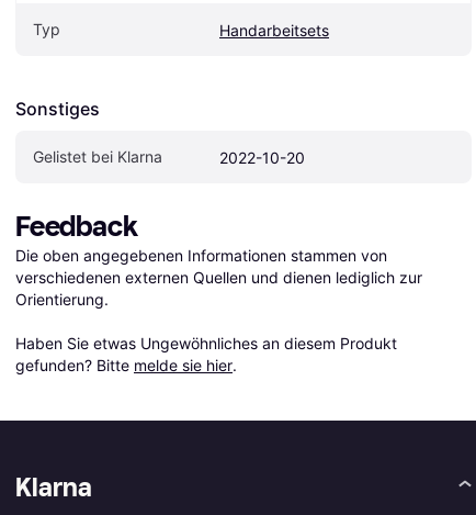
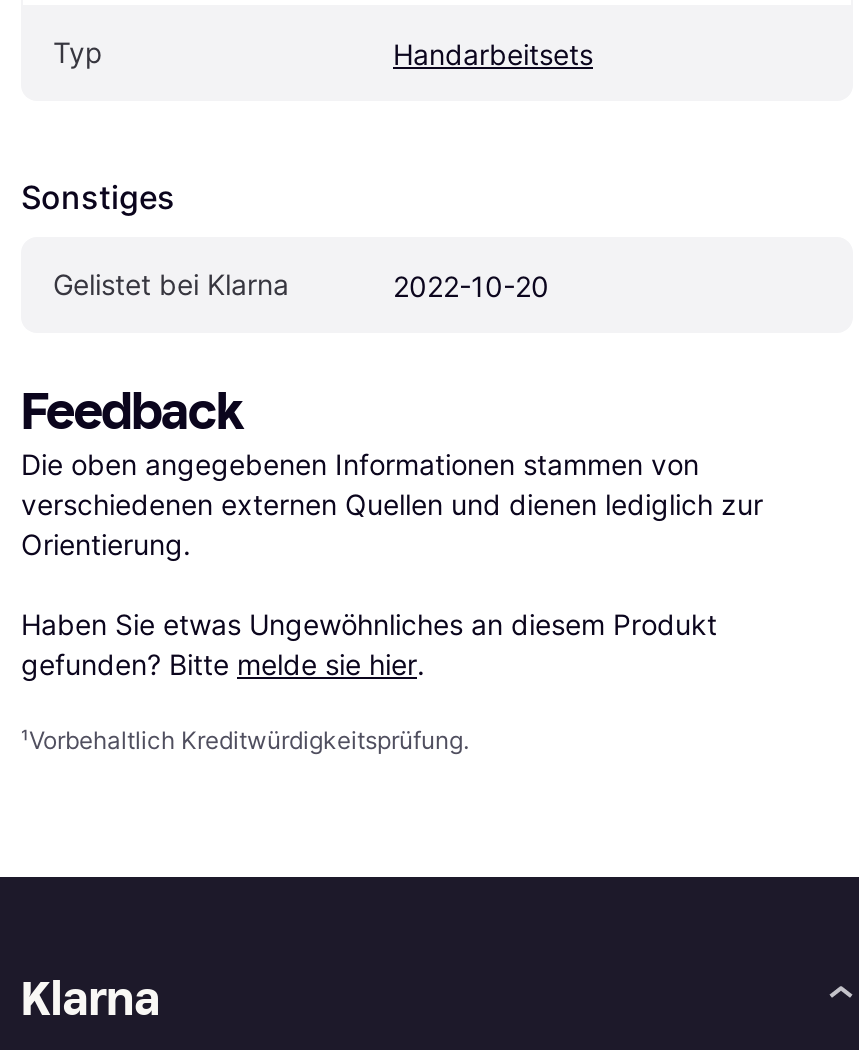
none -> [21,724,469,754] ¹Vorbehaltlich Kreditwürdigkeitsprüfung.

